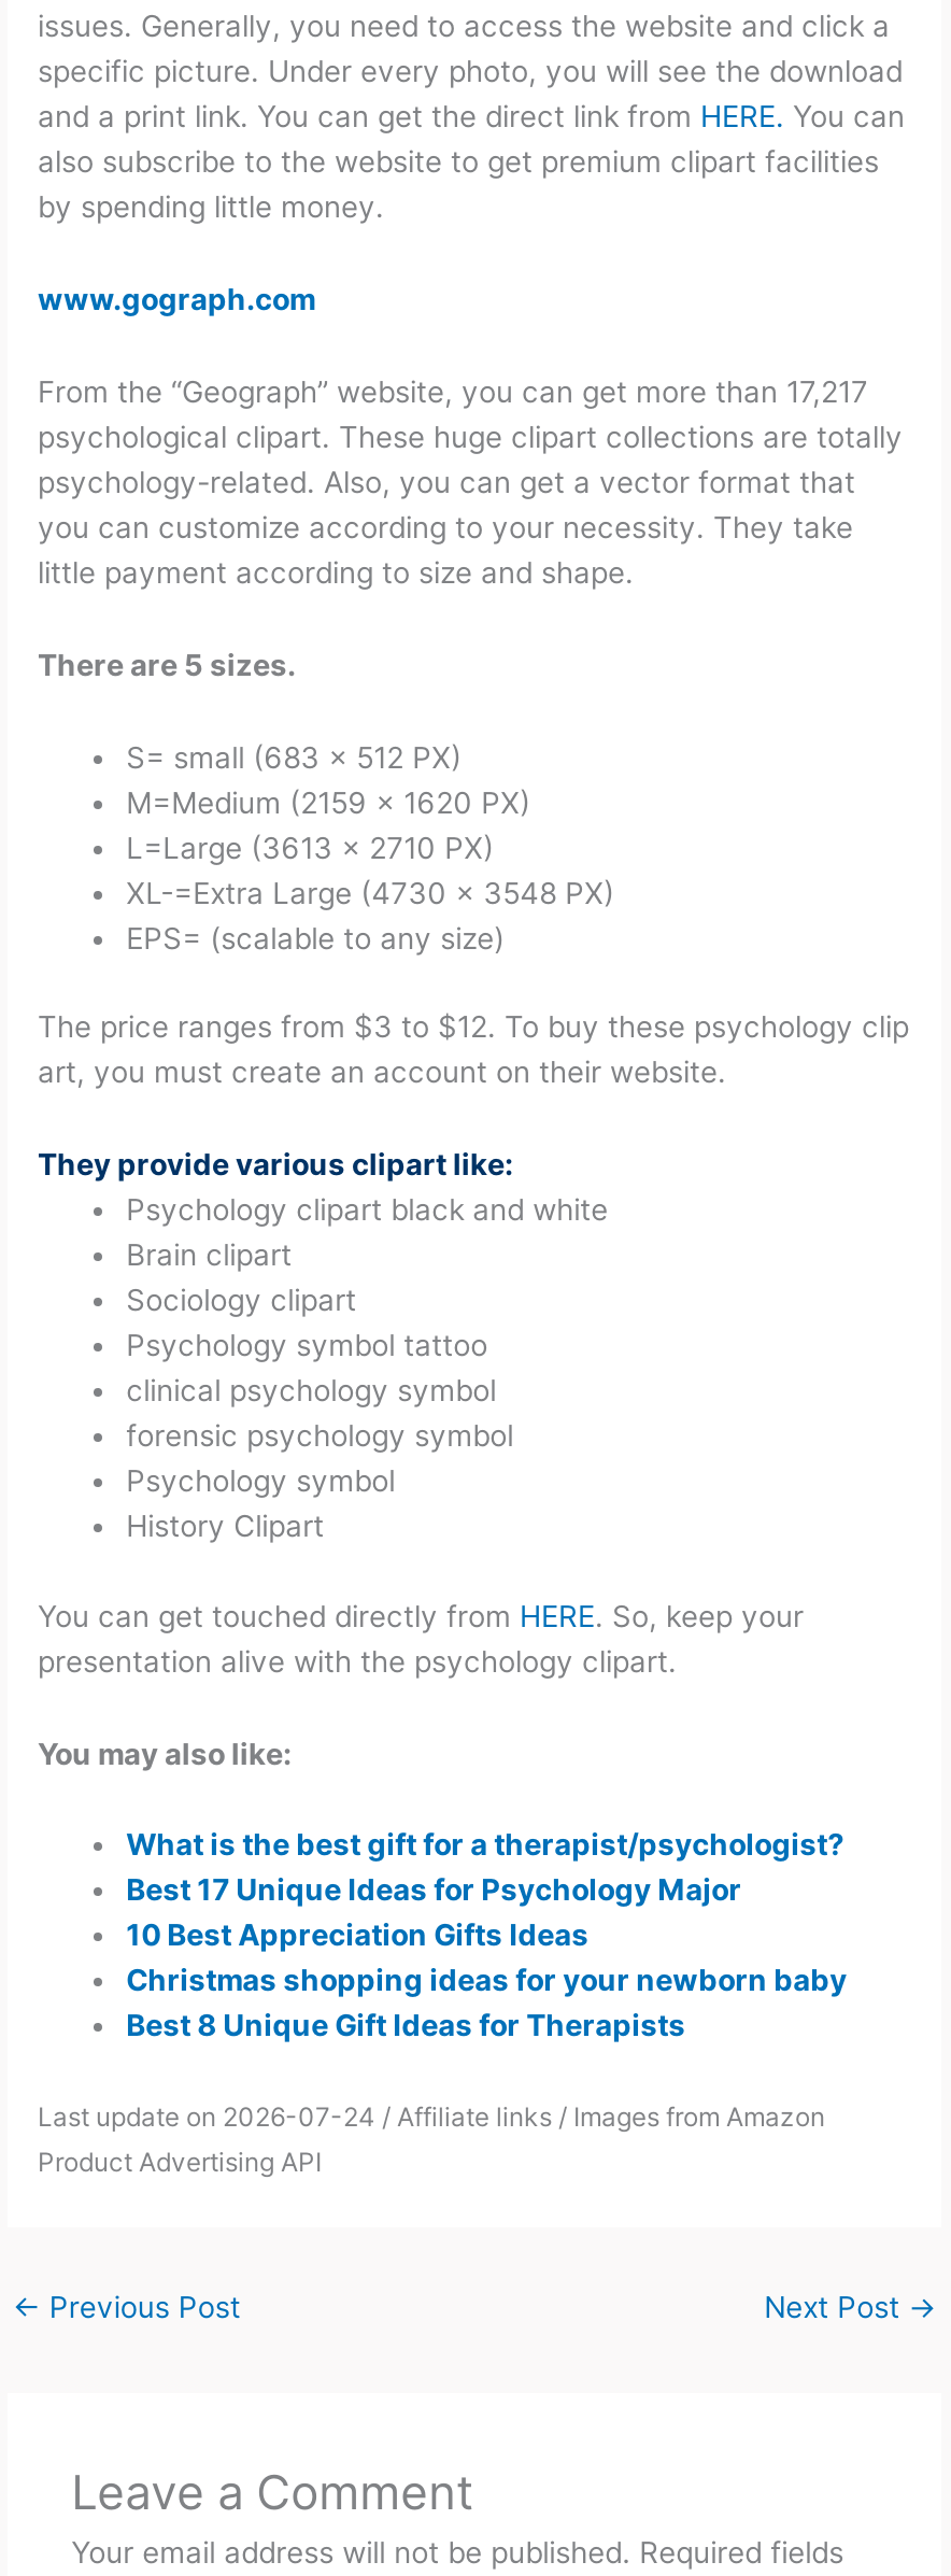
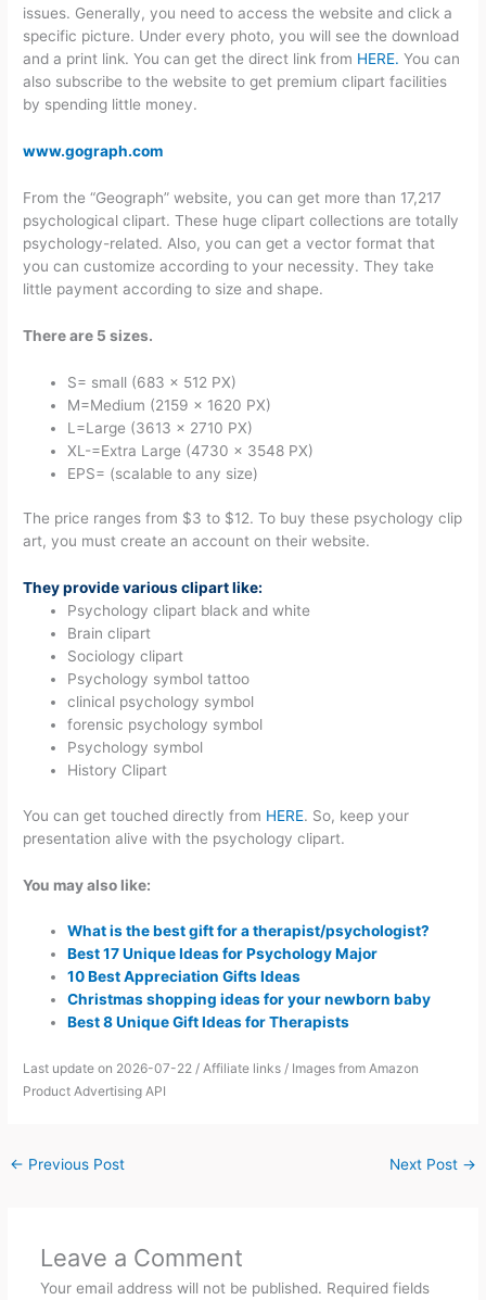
[38,2100,825,2132] Last update on 2026-07-24 / Affiliate links / Images from Amazon -> [23,1060,419,1076] Last update on 2026-07-22 / Affiliate links / Images from Amazon

